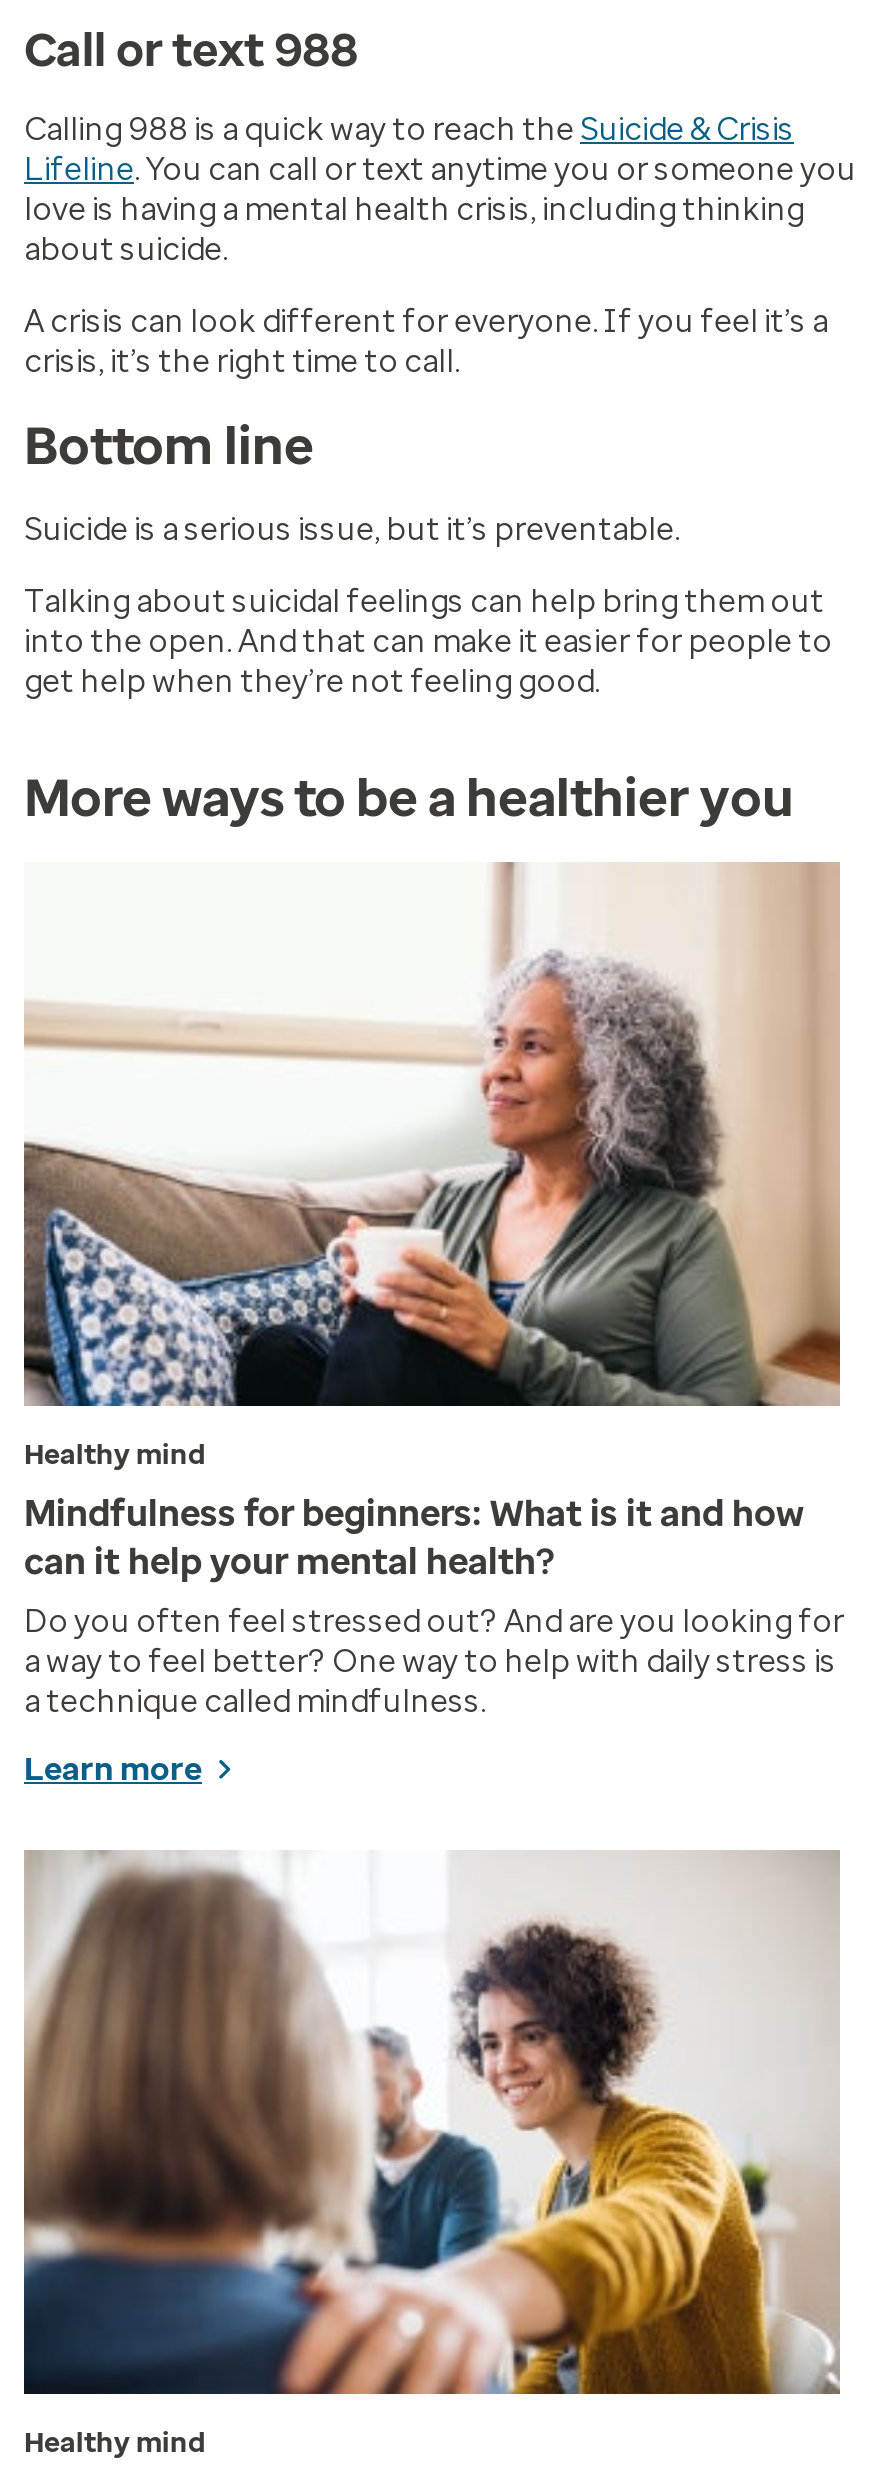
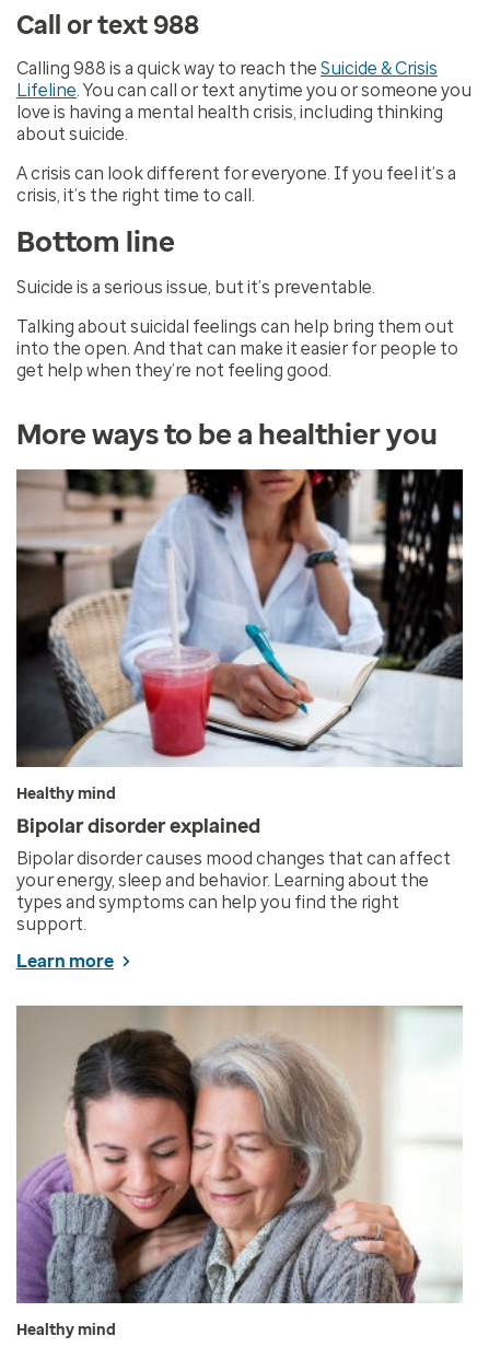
[22,862,842,1408] [image] -> [15,468,464,767] [image]
[24,1491,844,1719] Mindfulness for beginners: What is it and how | can it help your mental health? | Do you often feel stressed out? And are you looking for | a way to feel better? One way to help with daily stress is | a technique called mindfulness. -> [16,814,451,934] Bipolar disorder explained | Bipolar disorder causes mood changes that can affect | your energy, sleep and behavior. Learning about the | types and symptoms can help you find the right | support.
[22,1850,840,2396] [image] -> [15,1005,462,1304] [image]

